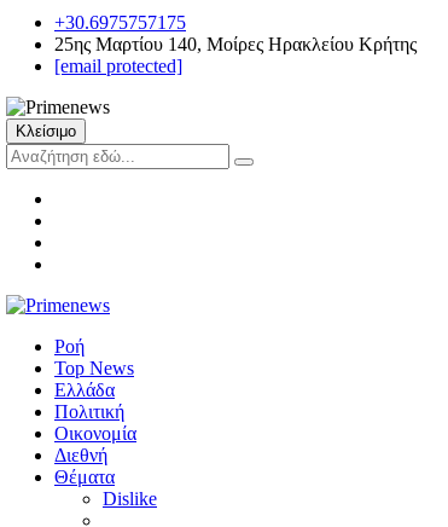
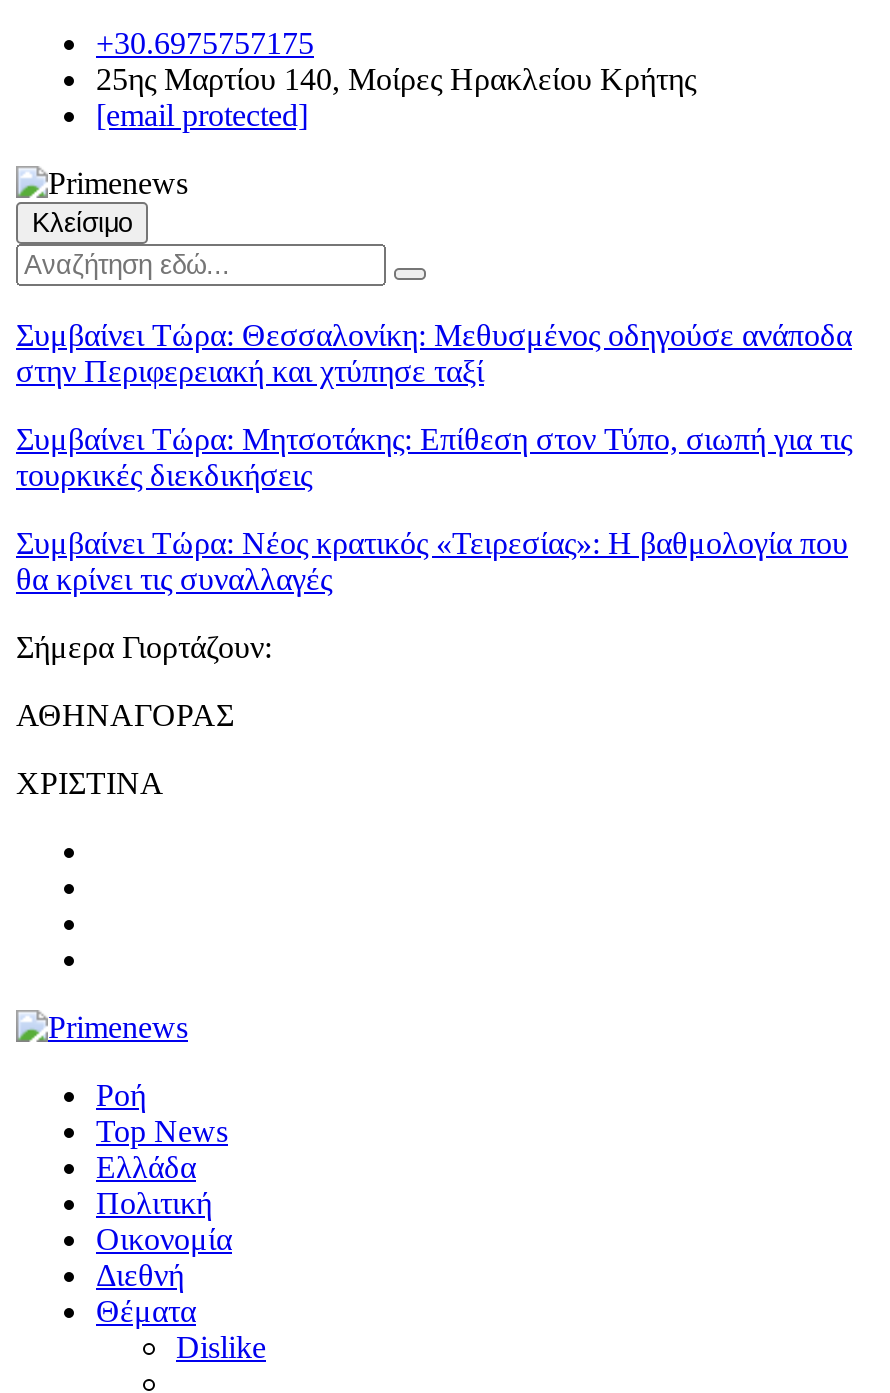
none -> [16,318,852,800] Συμβαίνει Τώρα: Θεσσαλονίκη: Μεθυσμένος οδηγούσε ανάποδα | στην Περιφερειακή και χτύπησε ταξί | Συμβαίνει Τώρα: Μητσοτάκης: Επίθεση στον Τύπο, σιωπή για τις | τουρκικές διεκδικήσεις | Συμβαίνει Τώρα: Νέος κρατικός «Τειρεσίας»: Η βαθμολογία που | θα κρίνει τις συναλλαγές | Σήμερα Γιορτάζουν: | ΑΘΗΝΑΓΟΡΑΣ | ΧΡΙΣΤΙΝΑ

